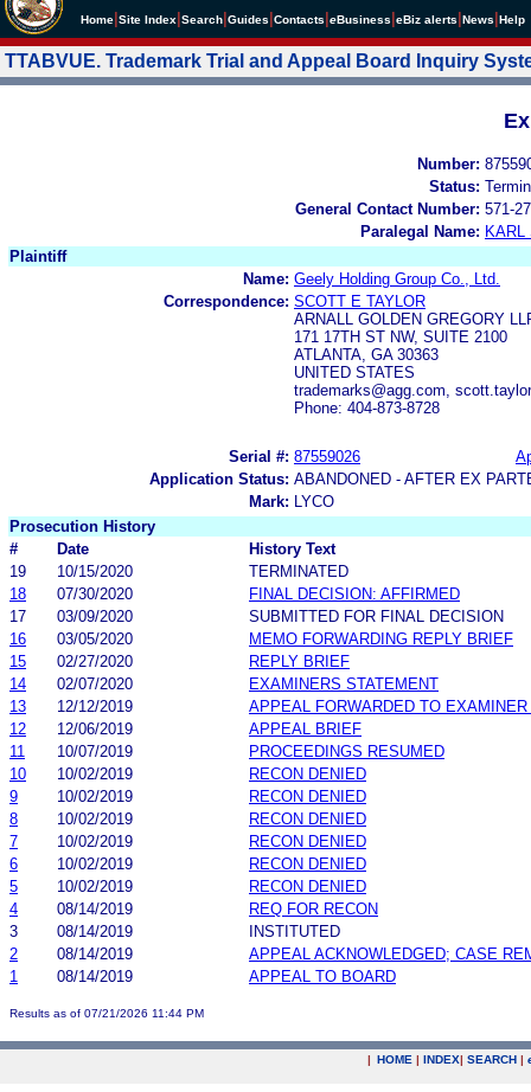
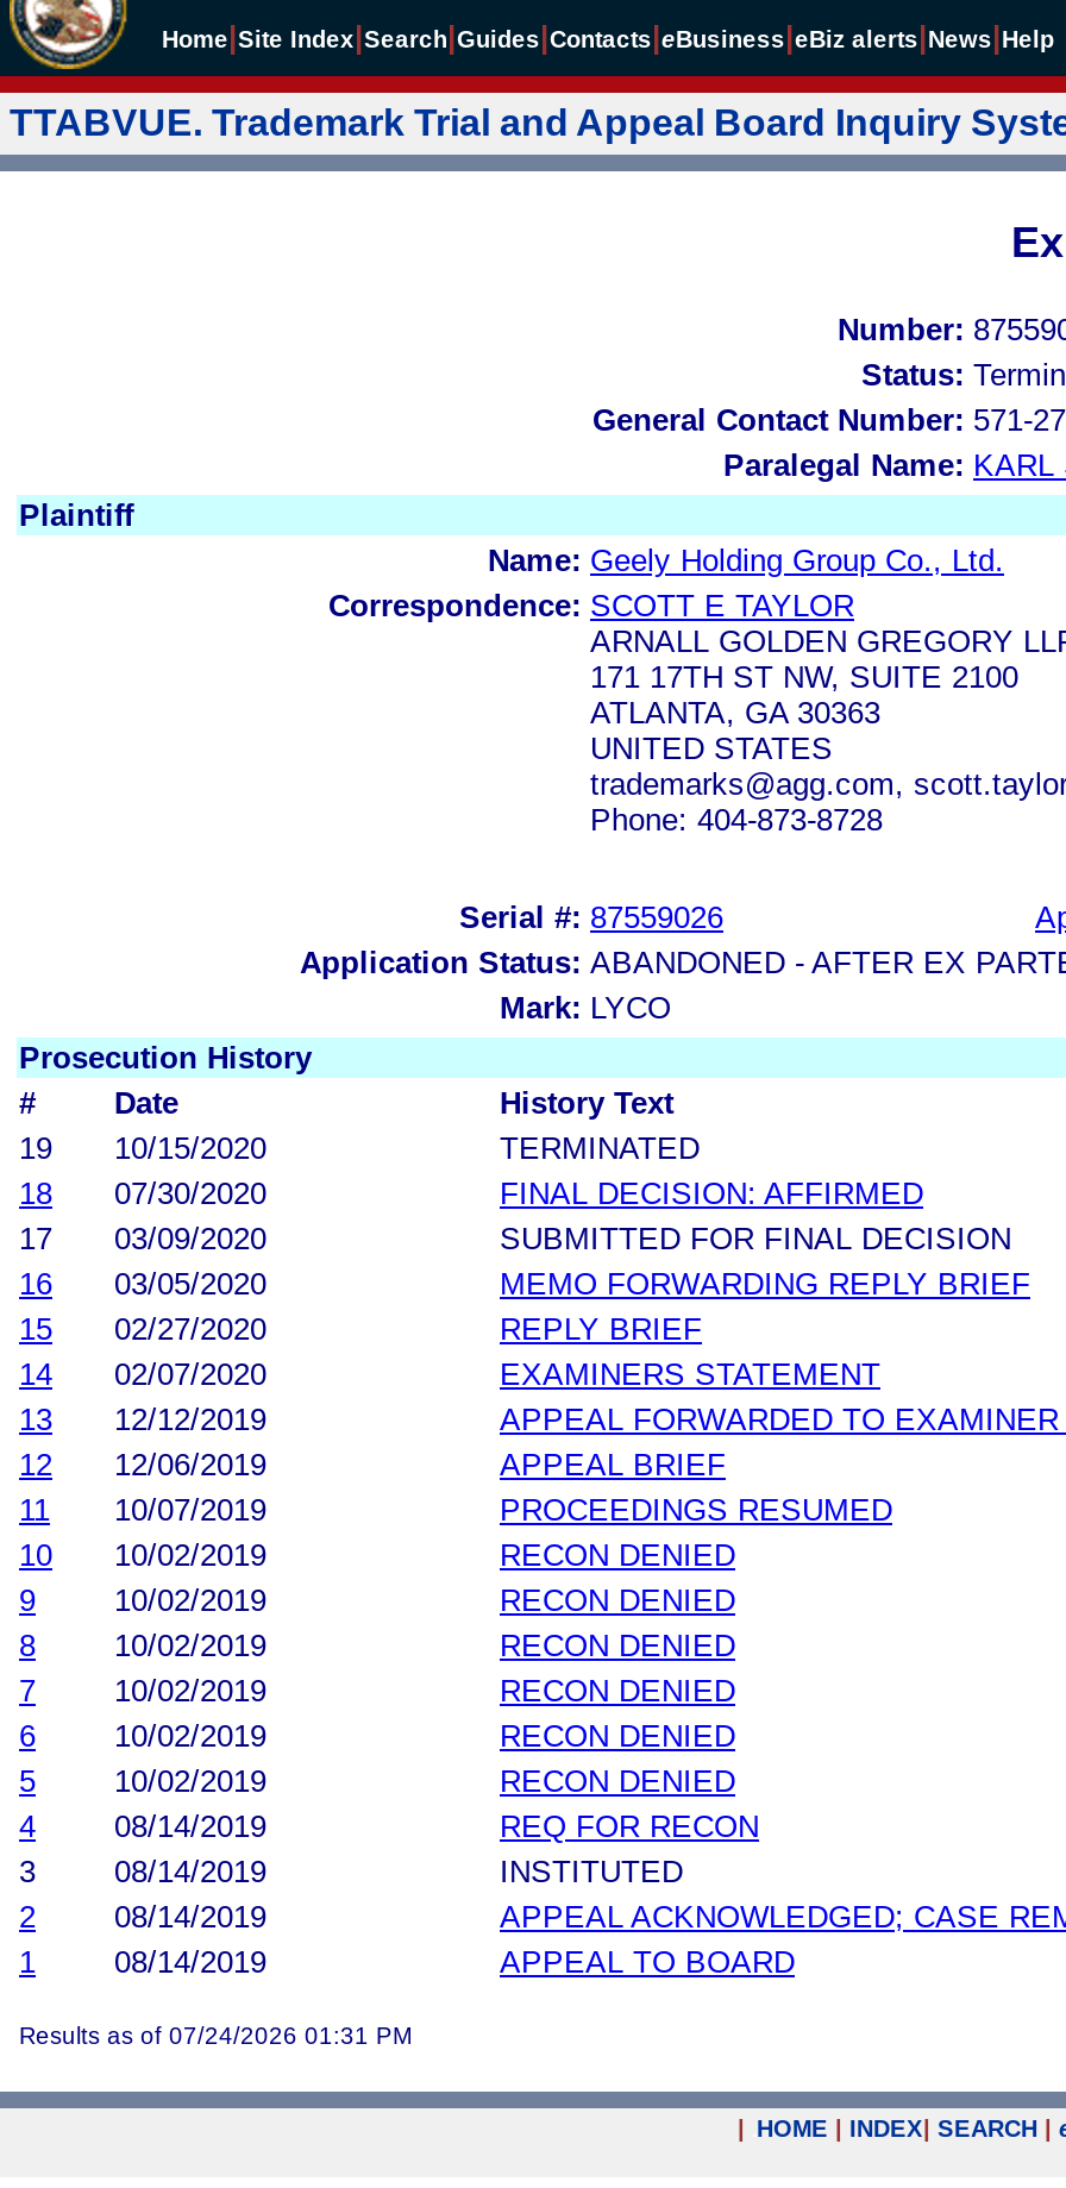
[9,1007,204,1020] Results as of 07/21/2026 11:44 PM -> [19,2022,412,2049] Results as of 07/24/2026 01:31 PM

